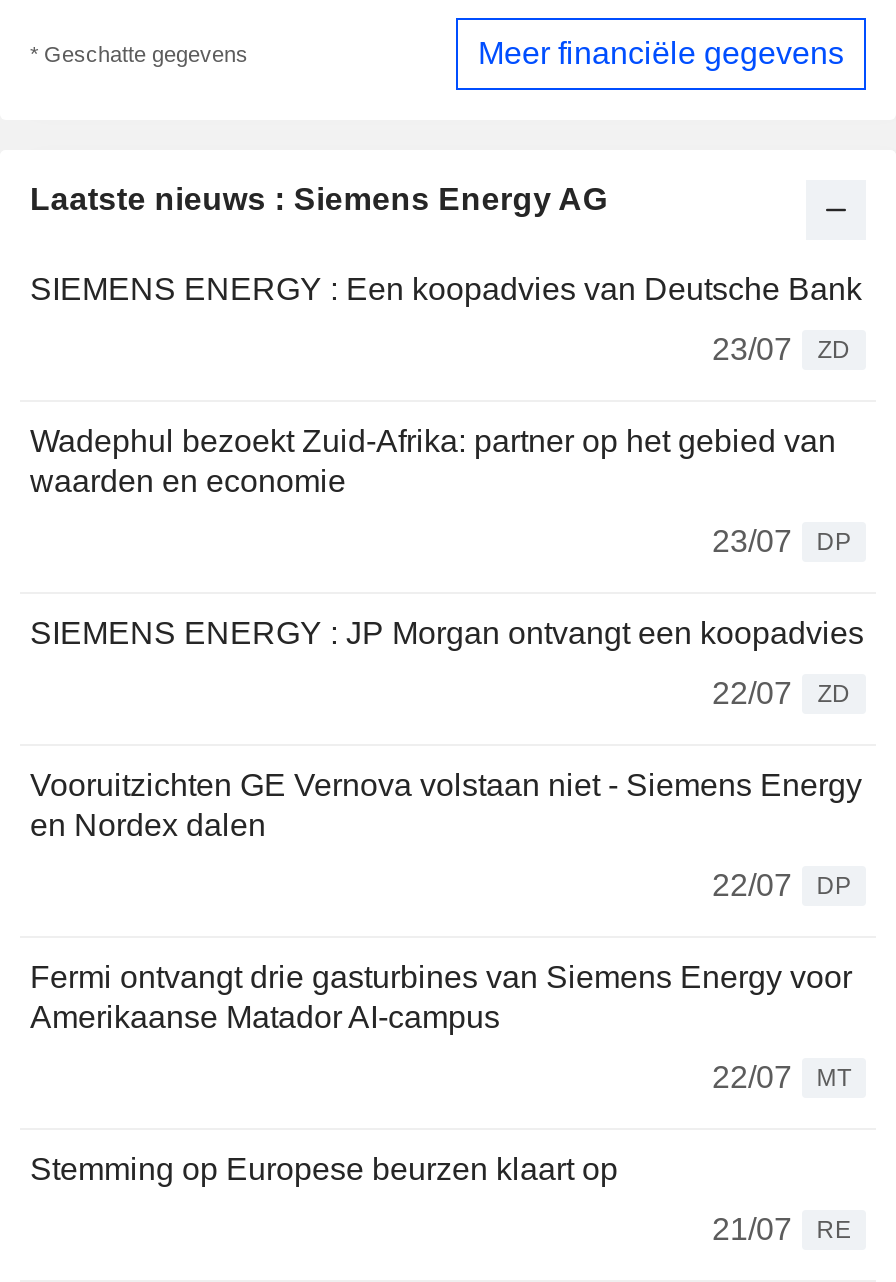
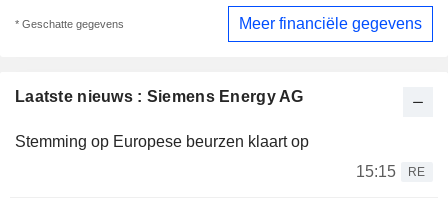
[30,271,864,1093] SIEMENS ENERGY : Een koopadvies van Deutsche Bank | 23/07 | ZD | Wadephul bezoekt Zuid-Afrika: partner op het gebied van | waarden en economie | 23/07 | DP | SIEMENS ENERGY : JP Morgan ontvangt een koopadvies | 22/07 | ZD | Vooruitzichten GE Vernova volstaan niet - Siemens Energy | en Nordex dalen | 22/07 | DP | Fermi ontvangt drie gasturbines van Siemens Energy voor | Amerikaanse Matador AI-campus | 22/07 | MT -> none
[712,1211,851,1245] 21/07 RE -> [356,163,426,180] 15:15 RE

